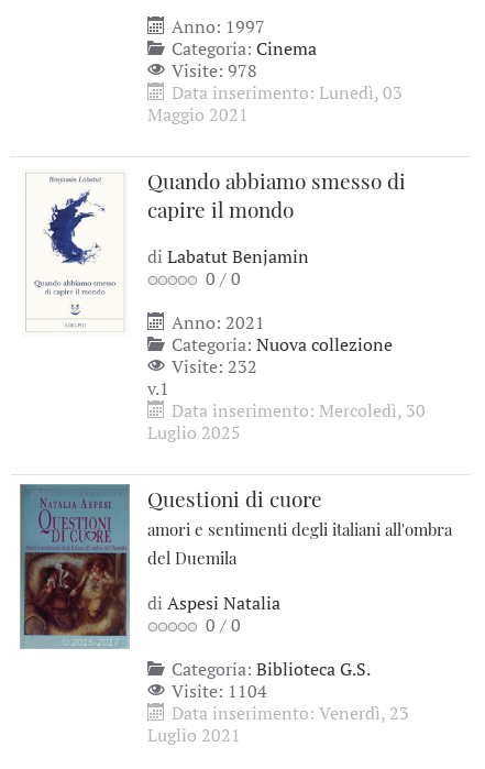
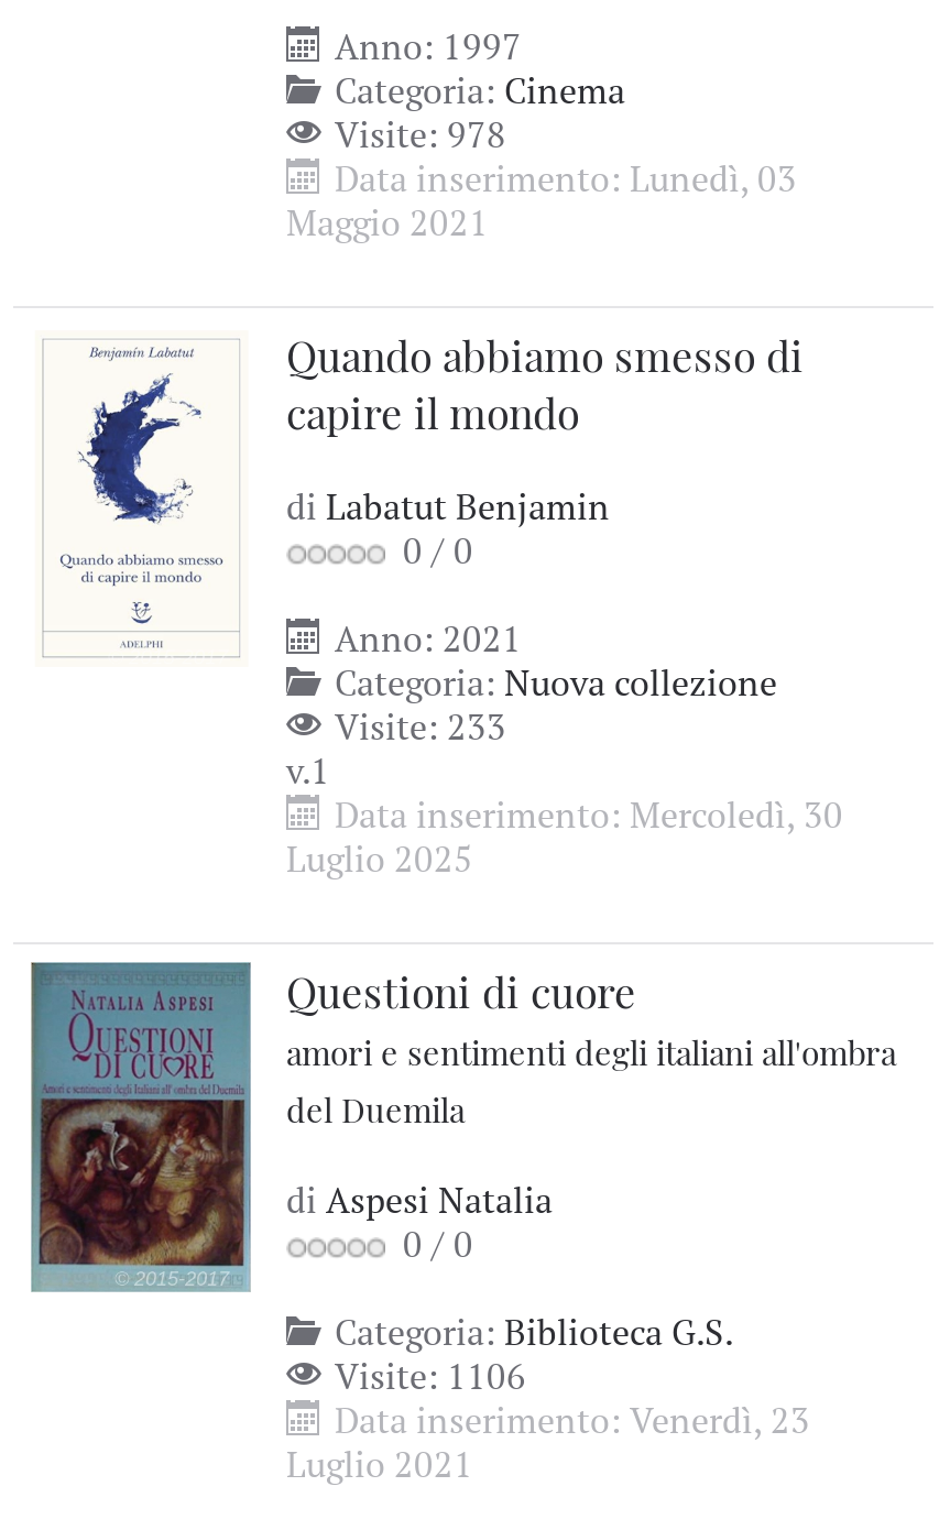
[167,354,257,378] Visite: 232 -> [326,702,506,751] Visite: 233
[167,679,267,703] Visite: 1104 -> [326,1352,526,1400] Visite: 1106

